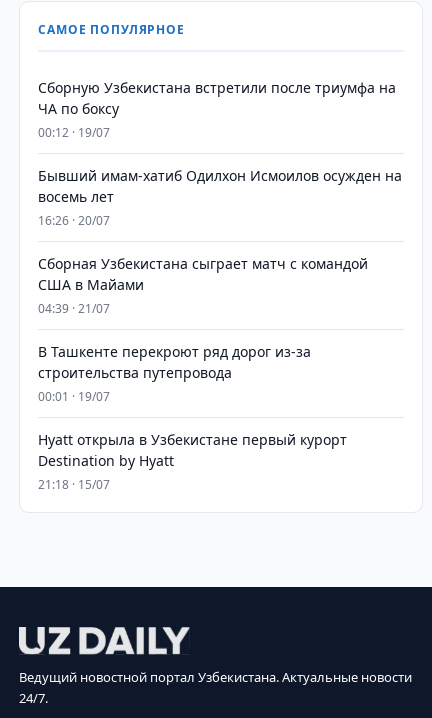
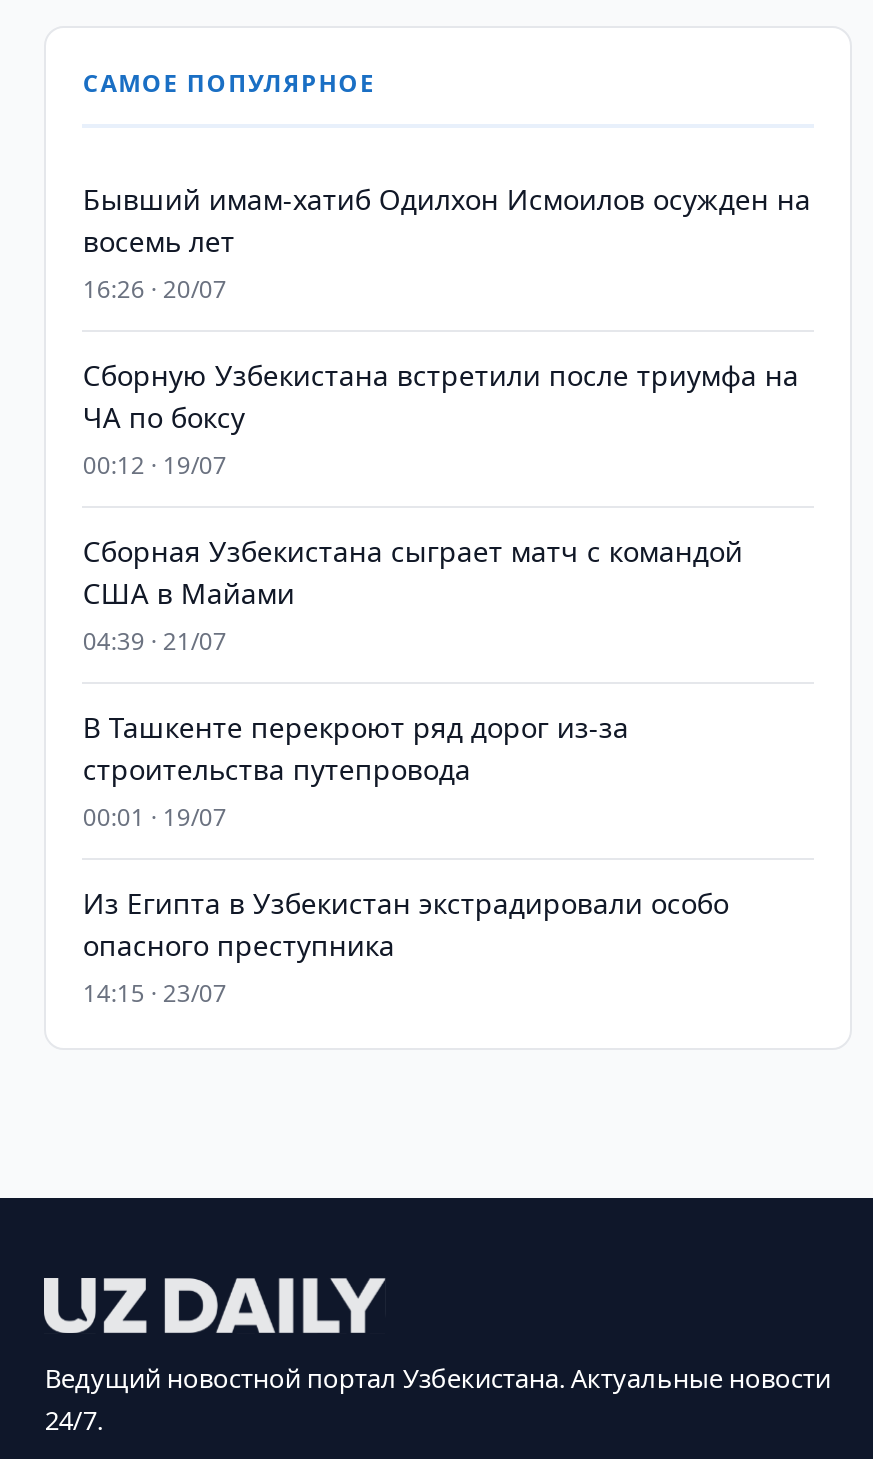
moved [38,78,396,141] -> [83,356,799,482]: Сборную Узбекистана встретили после триумфа на | ЧА по боксу | 00:12 · 19/07
moved [38,166,402,229] -> [83,180,811,306]: Бывший имам-хатиб Одилхон Исмоилов осужден на | восемь лет | 16:26 · 20/07
[38,430,347,493] Hyatt открыла в Узбекистане первый курорт | Destination by Hyatt | 21:18 · 15/07 -> [83,884,729,1010] Из Египта в Узбекистан экстрадировали особо | опасного преступника | 14:15 · 23/07

